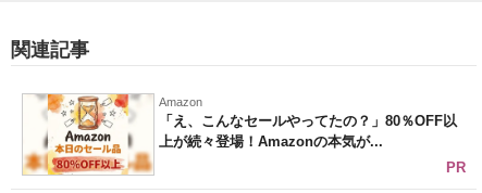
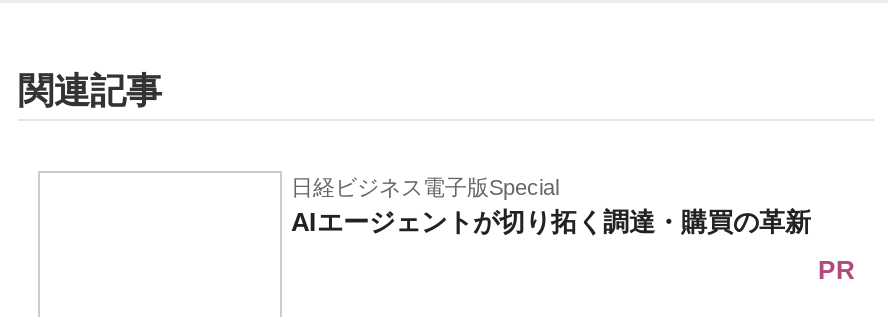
[22,93,153,177] [image] -> none
[159,96,458,150] Amazon | 「え、こんなセールやってたの？」80％OFF以 | 上が続々登場！Amazonの本気が... -> [291,176,811,238] 日経ビジネス電子版Special | AIエージェントが切り拓く調達・購買の革新

